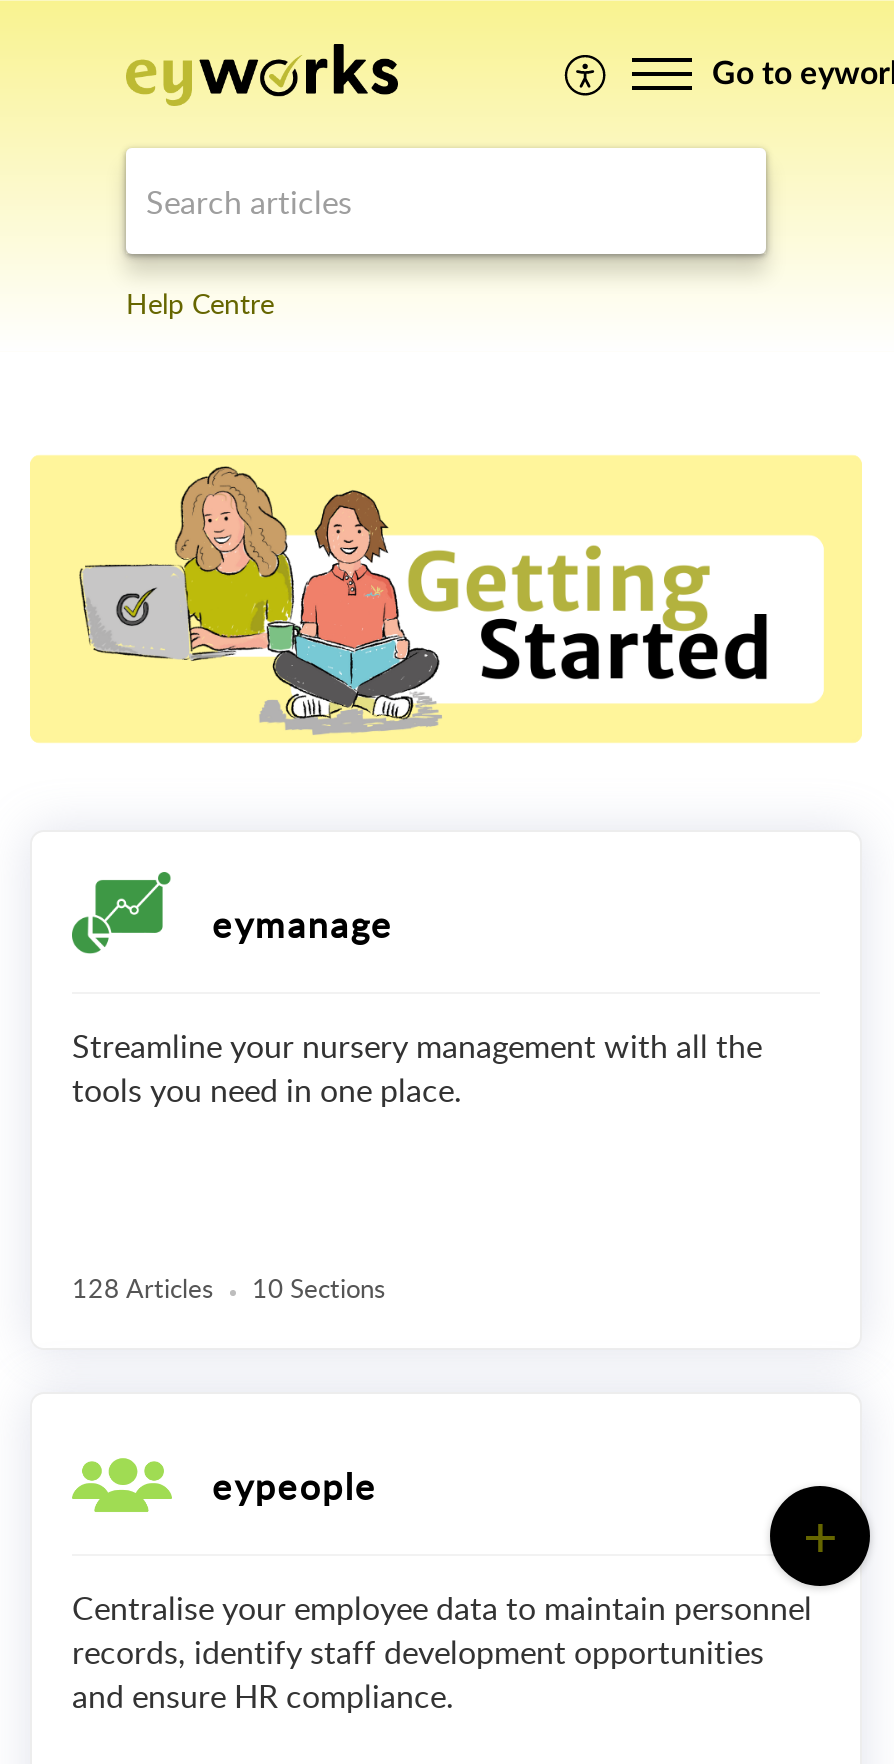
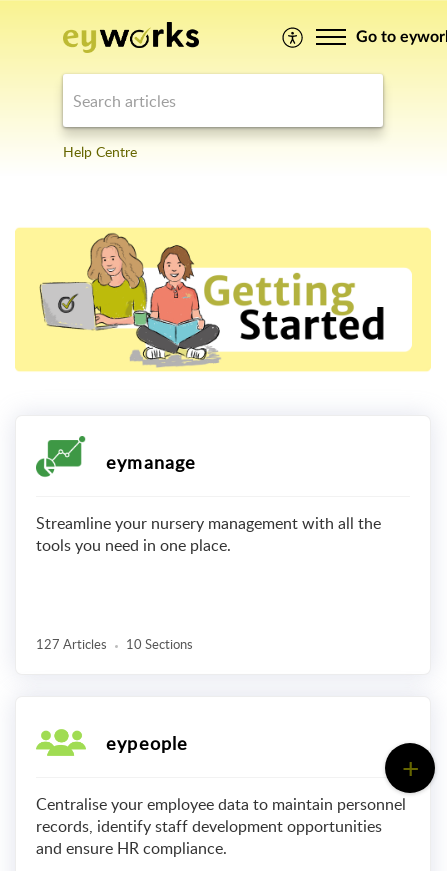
[72,1271,386,1307] 128 Articles 10 Sections -> [36,635,193,653] 127 Articles 10 Sections

